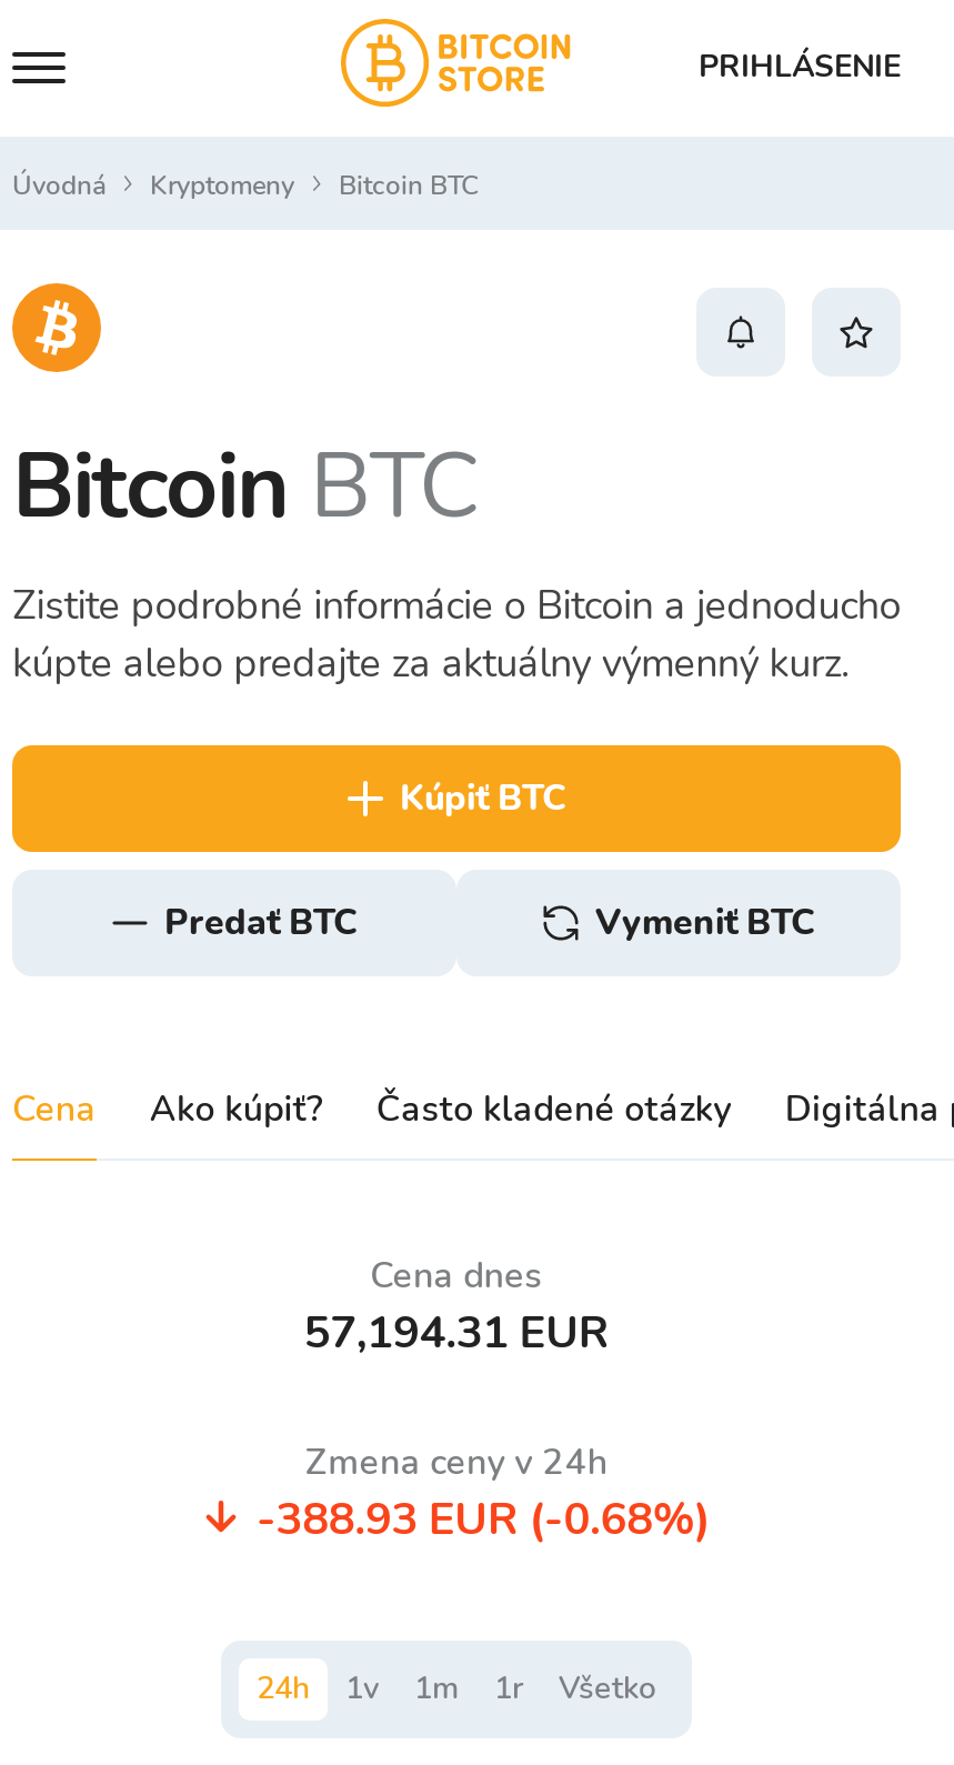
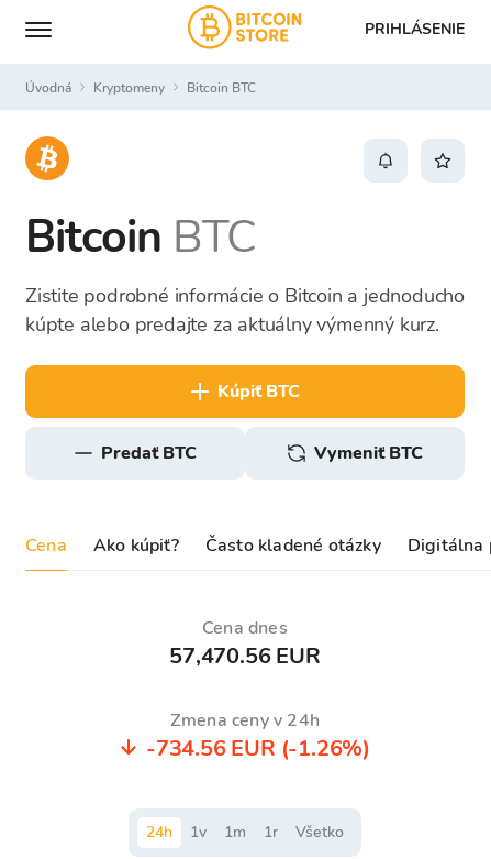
[304,1303,609,1363] 57,194.31 EUR -> [169,641,320,671] 57,470.56 EUR
[257,1490,710,1550] -388.93 EUR (-0.68%) -> [146,734,370,763] -734.56 EUR (-1.26%)

